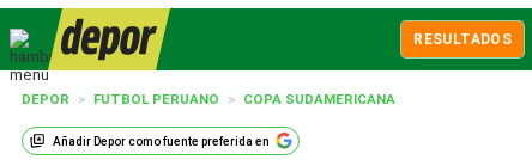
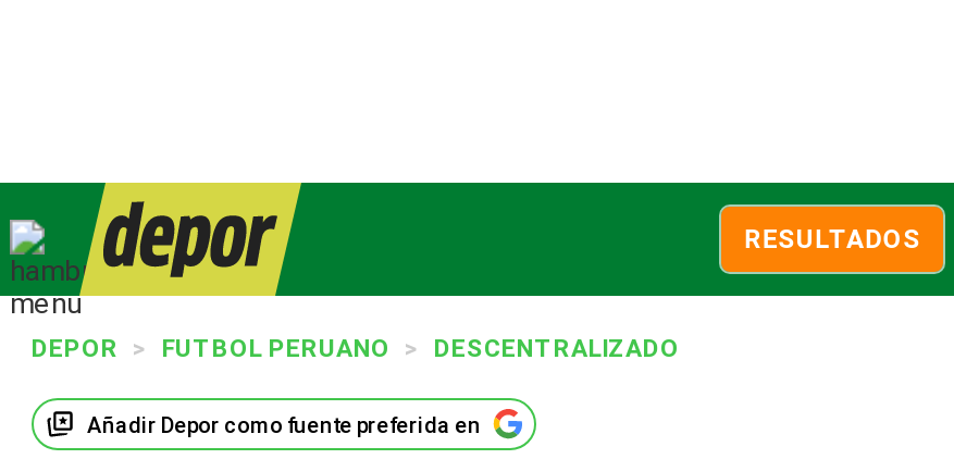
[22,91,395,107] DEPOR > FUTBOL PERUANO > COPA SUDAMERICANA -> [32,333,680,363] DEPOR > FUTBOL PERUANO > DESCENTRALIZADO

